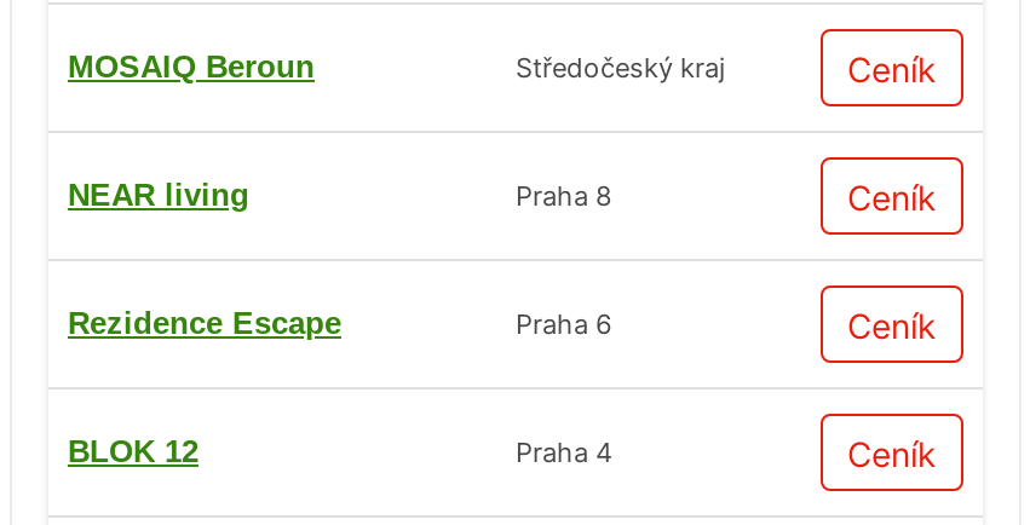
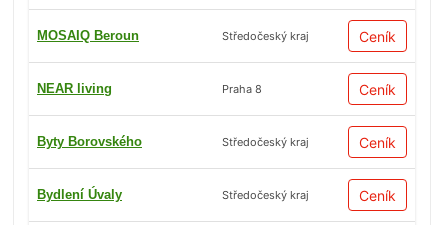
[68,305,612,342] Rezidence Escape | Praha 6 -> [37,134,309,149] Byty Borovského | Středočeský kraj
[68,434,612,470] BLOK 12 | Praha 4 -> [37,187,309,202] Bydlení Úvaly | Středočeský kraj

